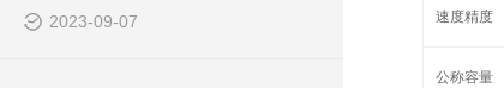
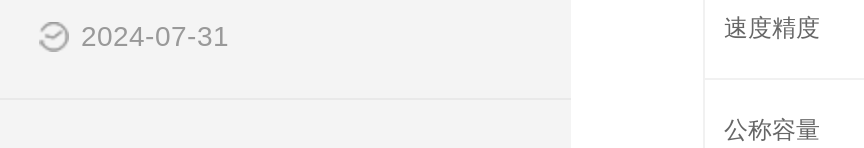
[49,12,138,31] 2023-09-07 -> [81,20,229,52] 2024-07-31

